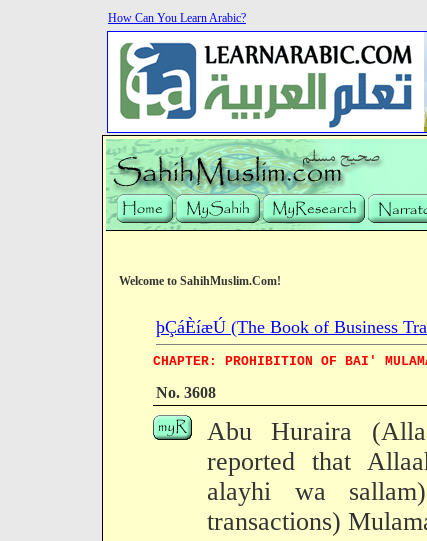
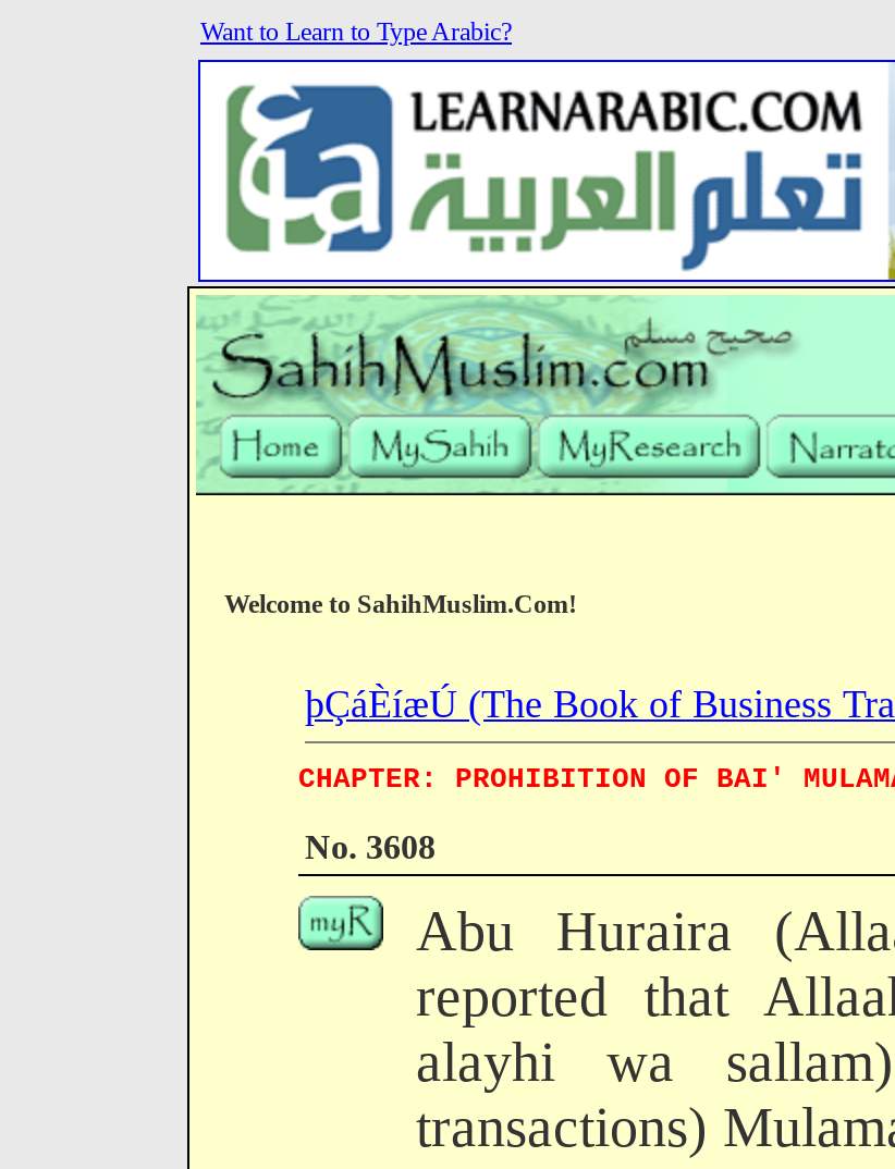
[108,11,246,25] How Can You Learn Arabic? -> [200,16,512,47] Want to Learn to Type Arabic?

